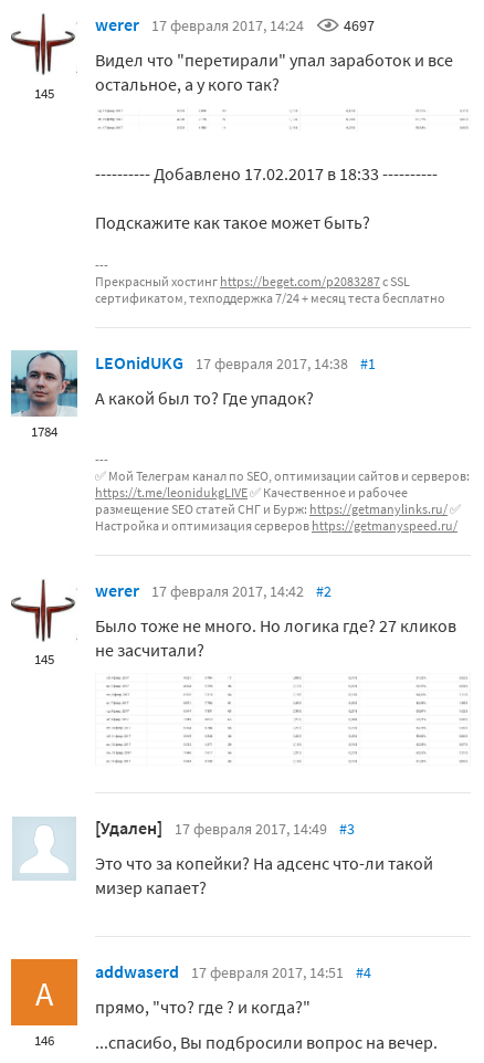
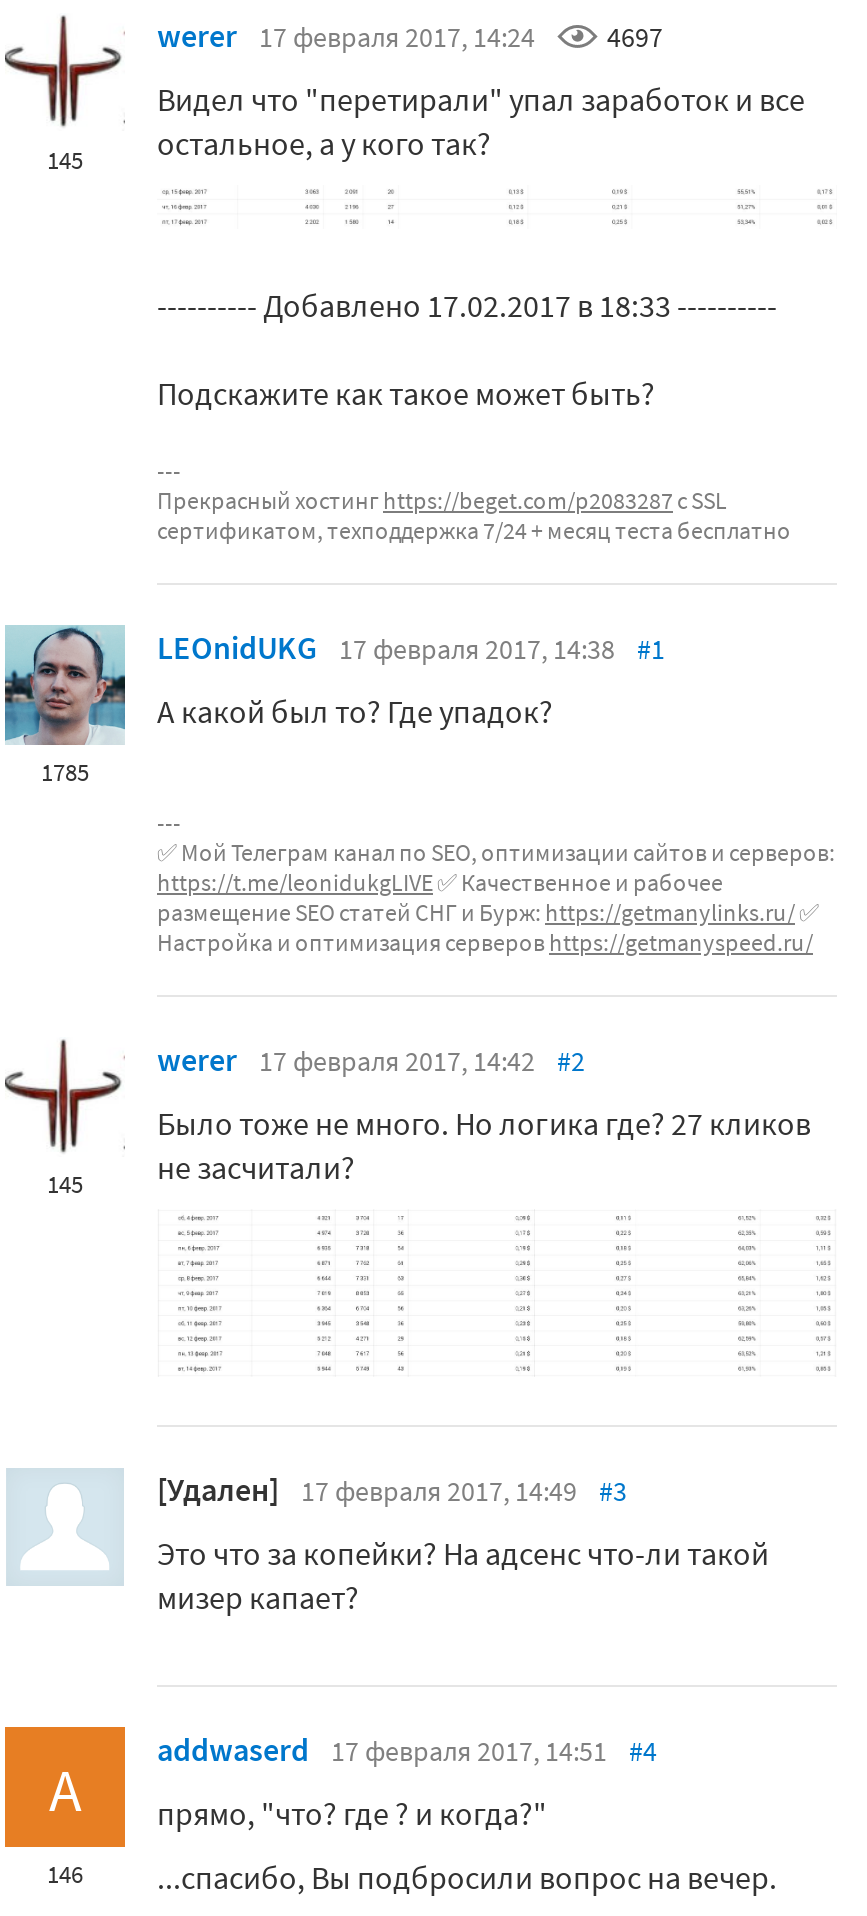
[31,424,57,440] 1784 -> [41,758,89,788] 1785

